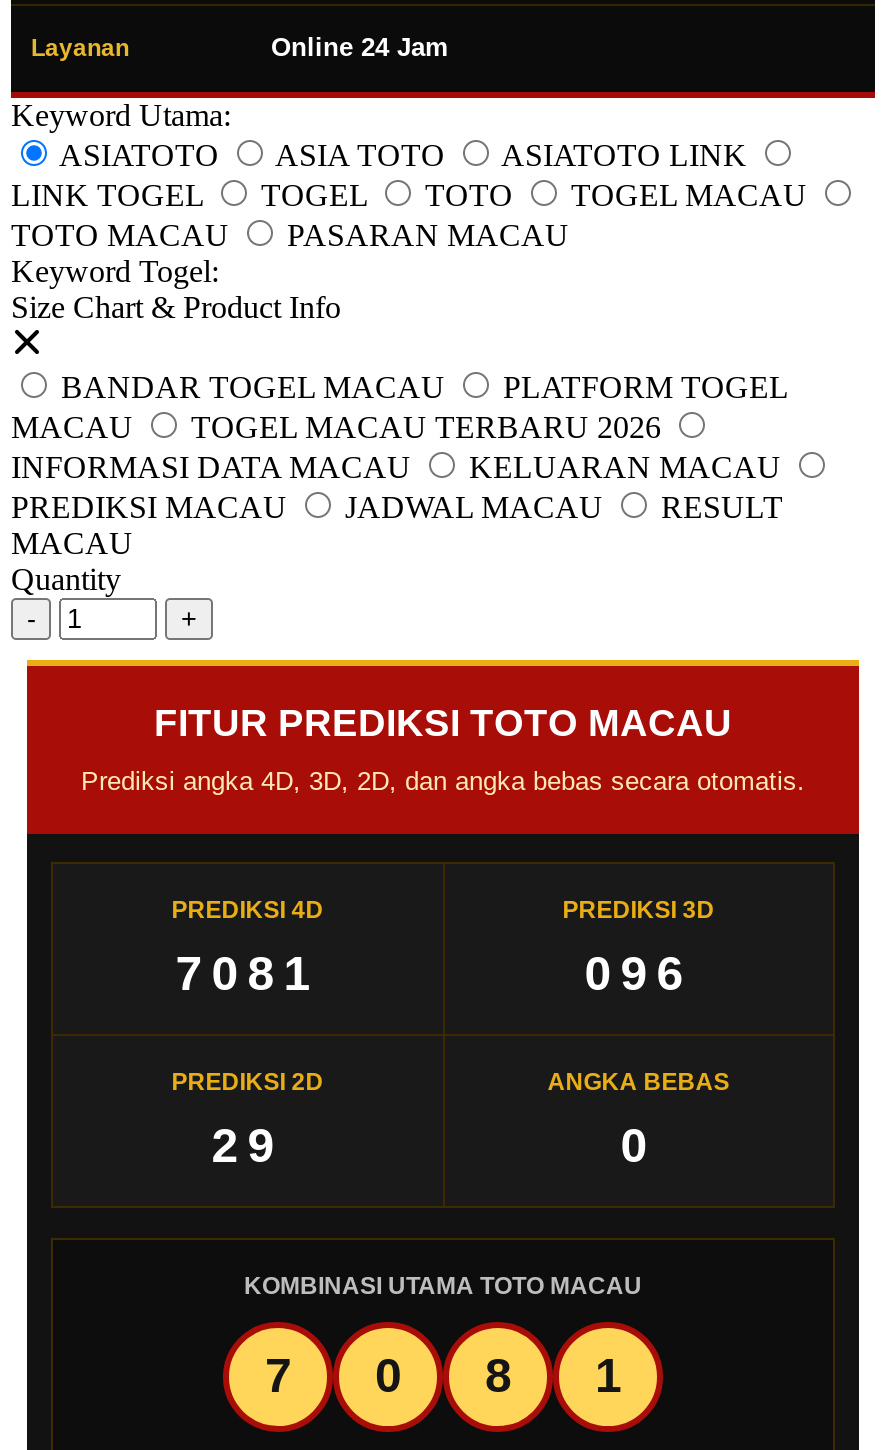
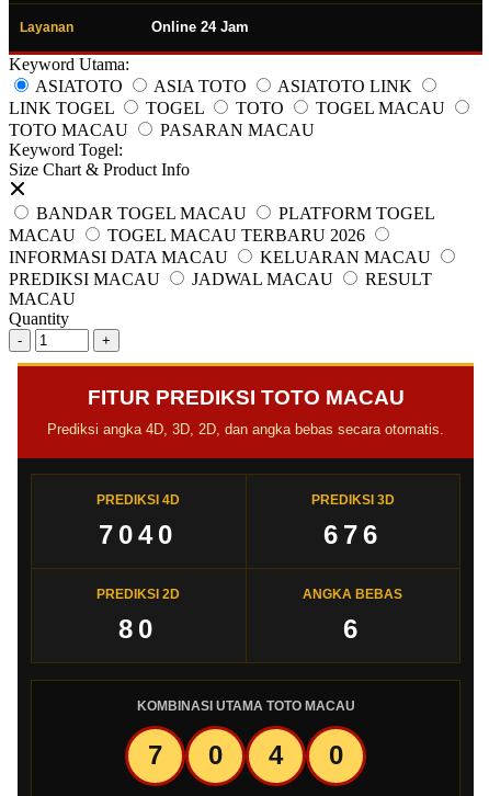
[175,946,319,1000] 7081 -> [99,520,178,549] 7040
[585,946,693,1000] 096 -> [323,520,382,549] 676
[211,1118,283,1172] 29 -> [119,614,158,644] 80
[621,1118,657,1172] 0 -> [343,614,363,644] 6
[485,1349,511,1403] 8 -> [269,741,283,770] 4
[595,1349,621,1403] 1 -> [329,741,343,770] 0

